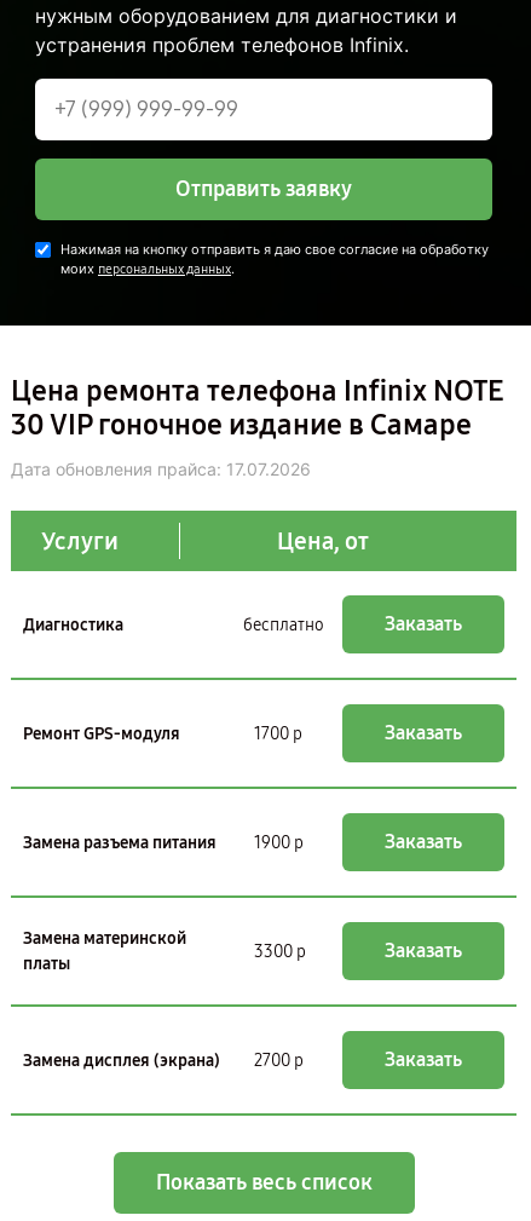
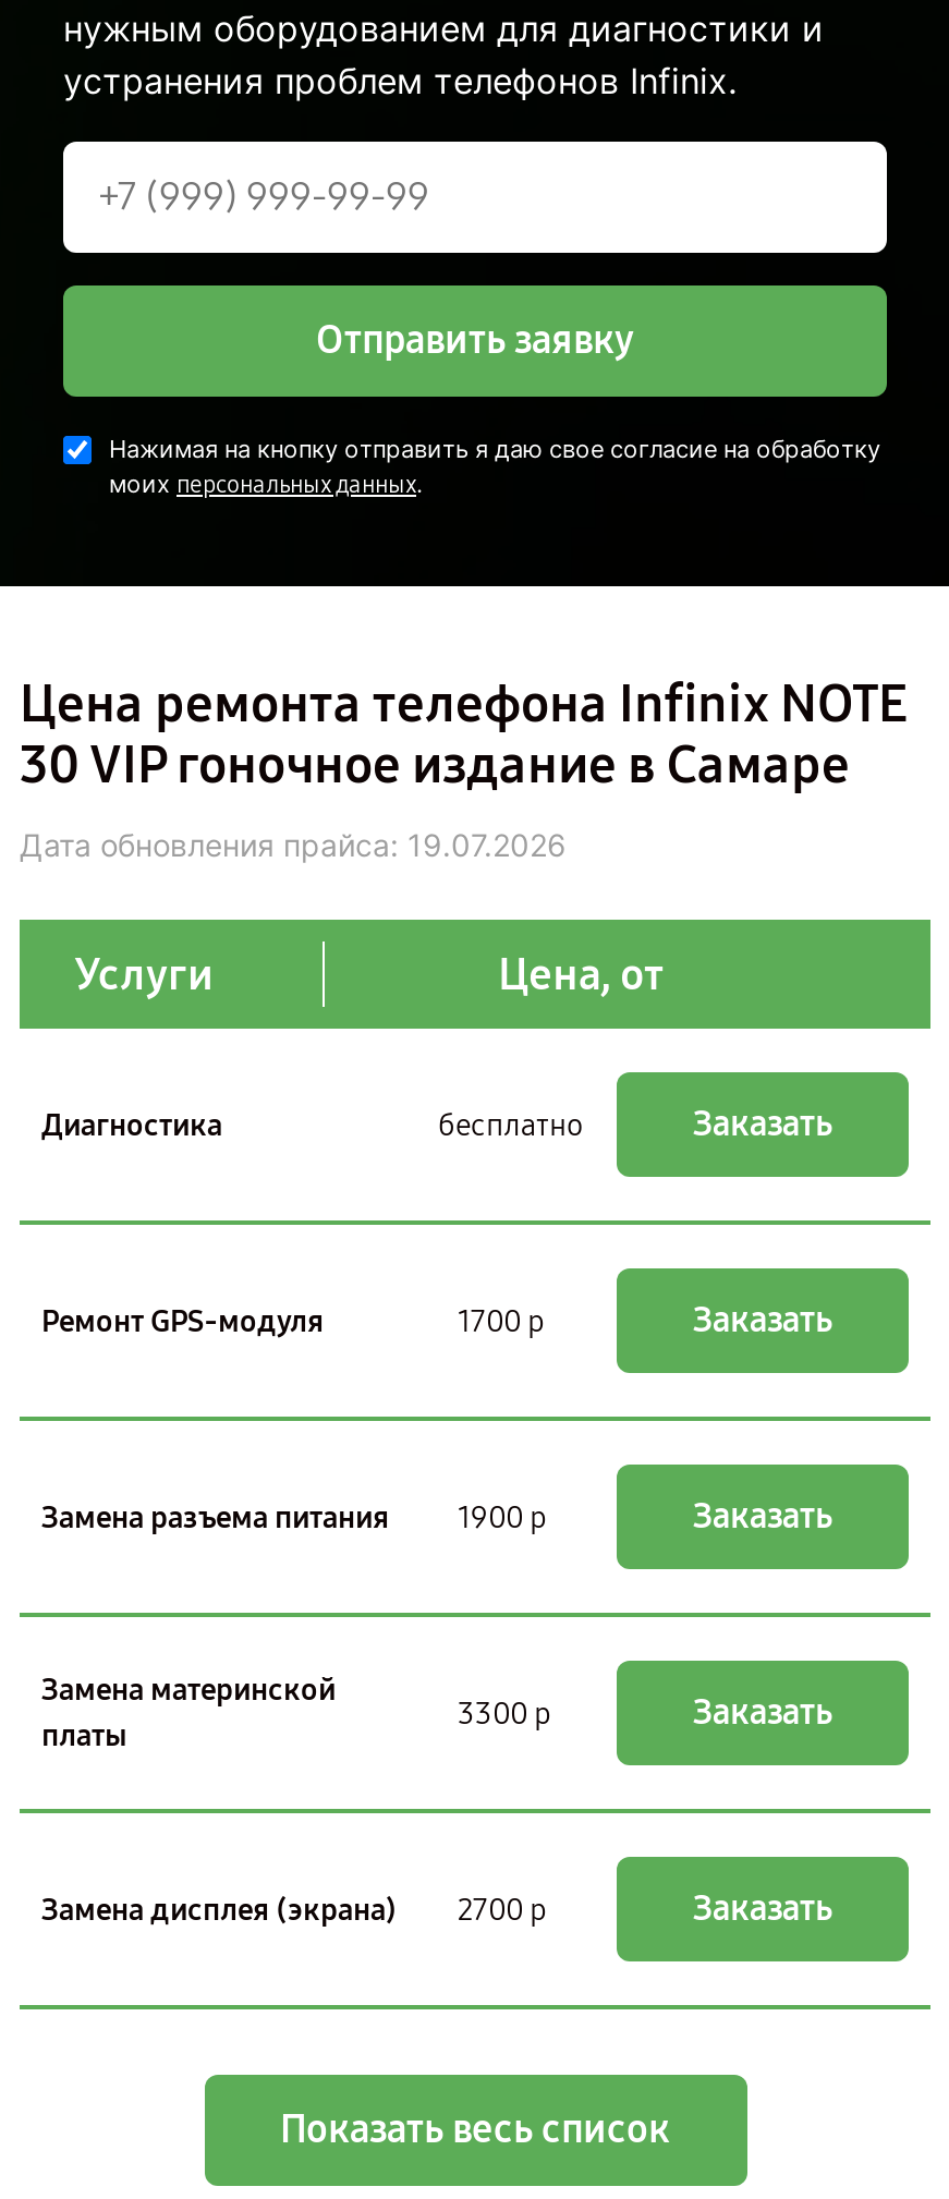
[11,459,311,479] Дата обновления прайса: 17.07.2026 -> [20,826,567,863] Дата обновления прайса: 19.07.2026

